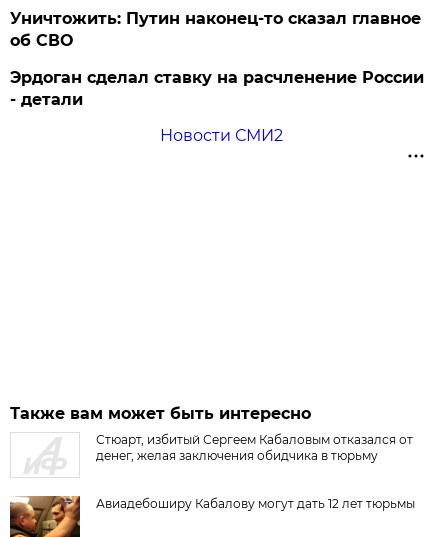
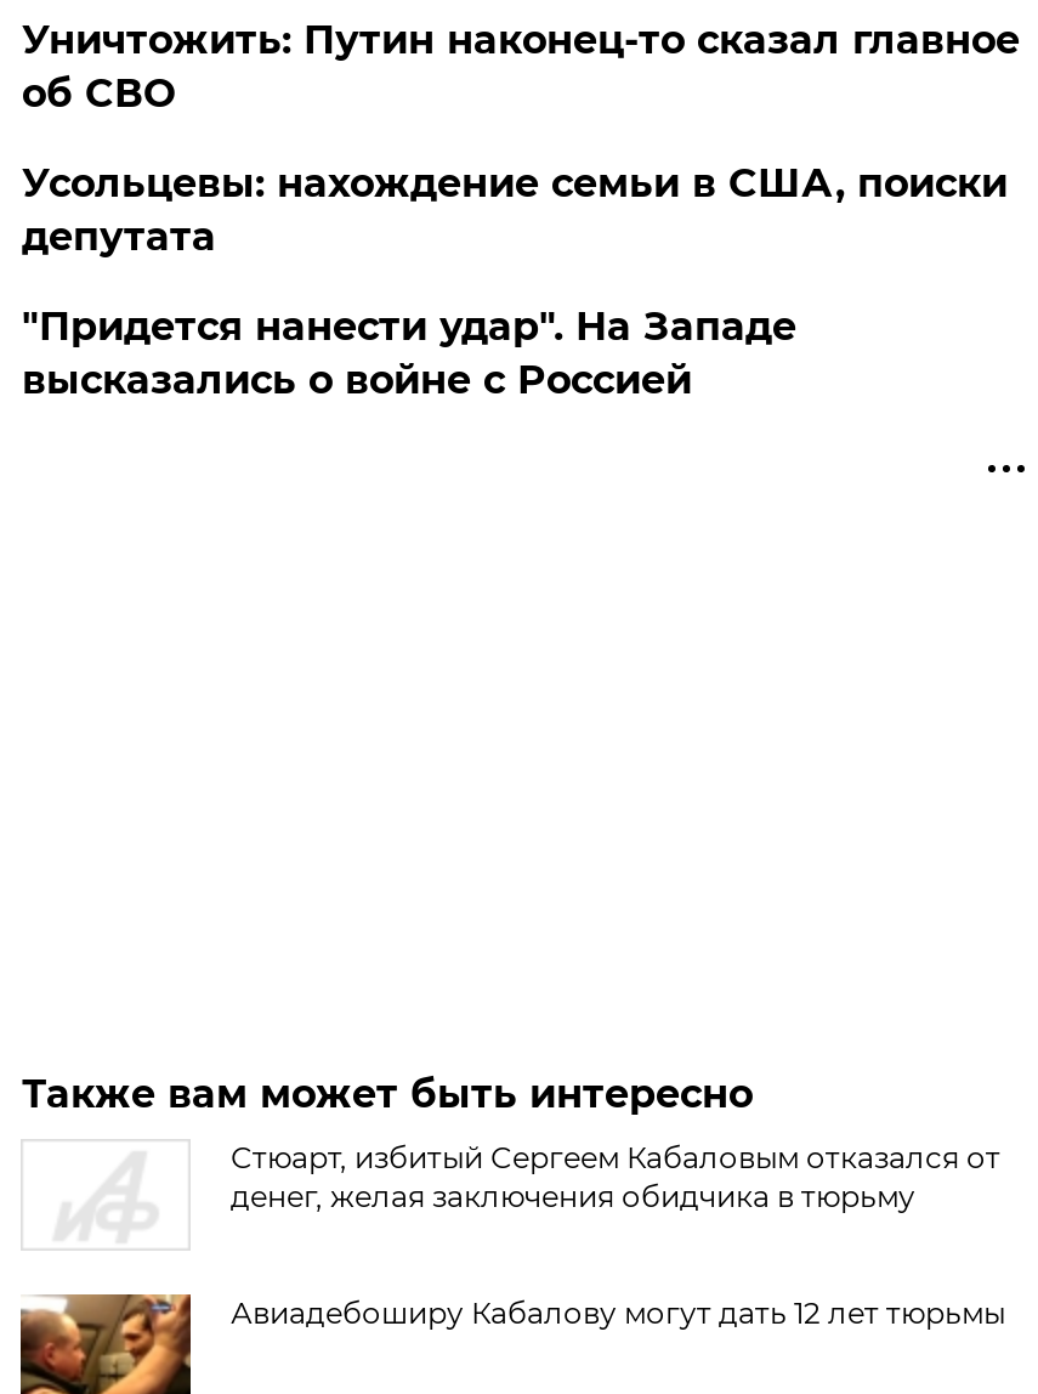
[10,68,424,109] Эрдоган сделал ставку на расчленение России | - детали -> [22,160,1007,259] Усольцевы: нахождение семьи в США, поиски | депутата
[160,126,283,145] Новости СМИ2 -> [22,303,796,403] "Придется нанести удар". На Западе | высказались о войне с Россией

